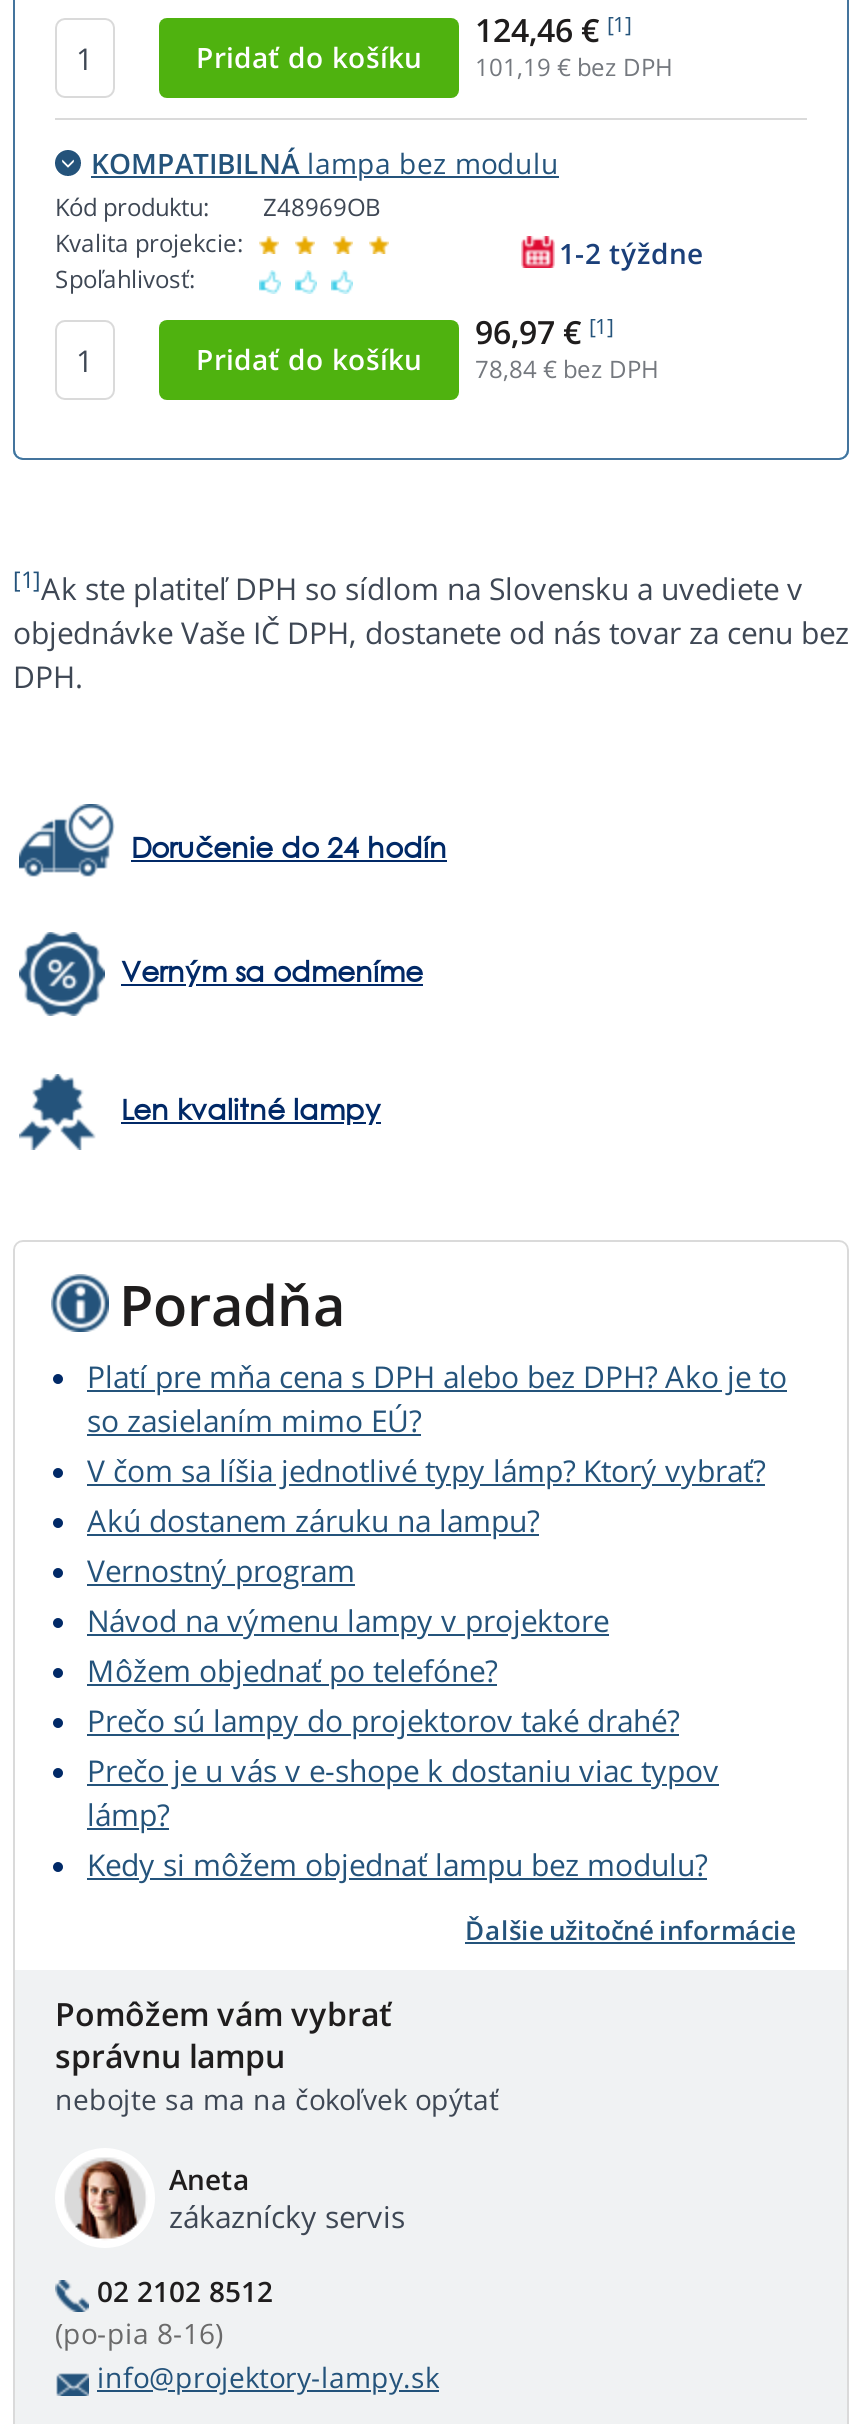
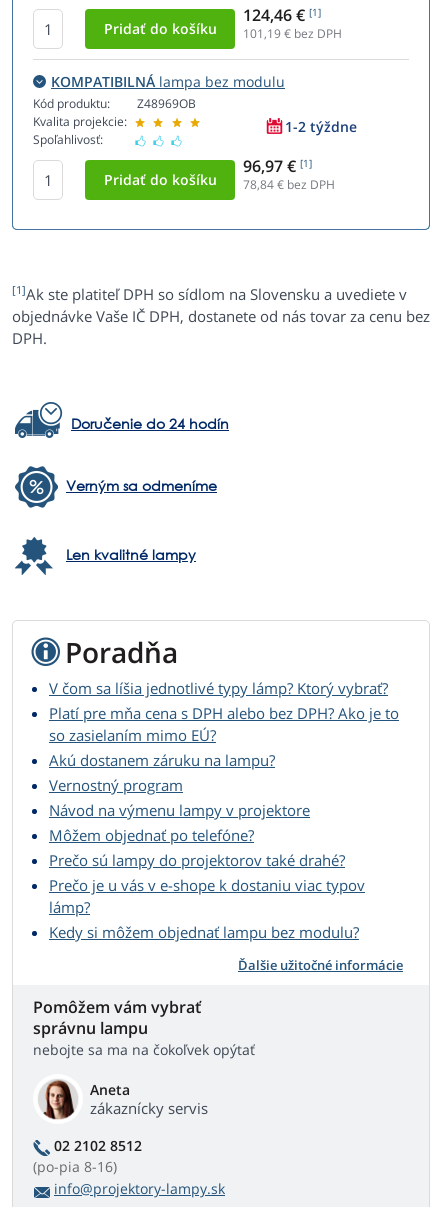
moved [87,1356,787,1440] -> [49,703,399,745]: Platí pre mňa cena s DPH alebo bez DPH? Ako je to | so zasielaním mimo EÚ?
moved [87,1450,765,1490] -> [49,678,388,698]: V čom sa líšia jednotlivé typy lámp? Ktorý vybrať?

